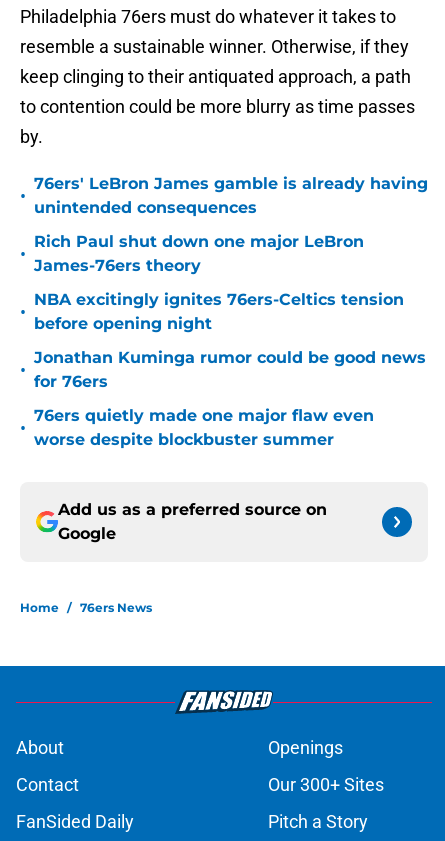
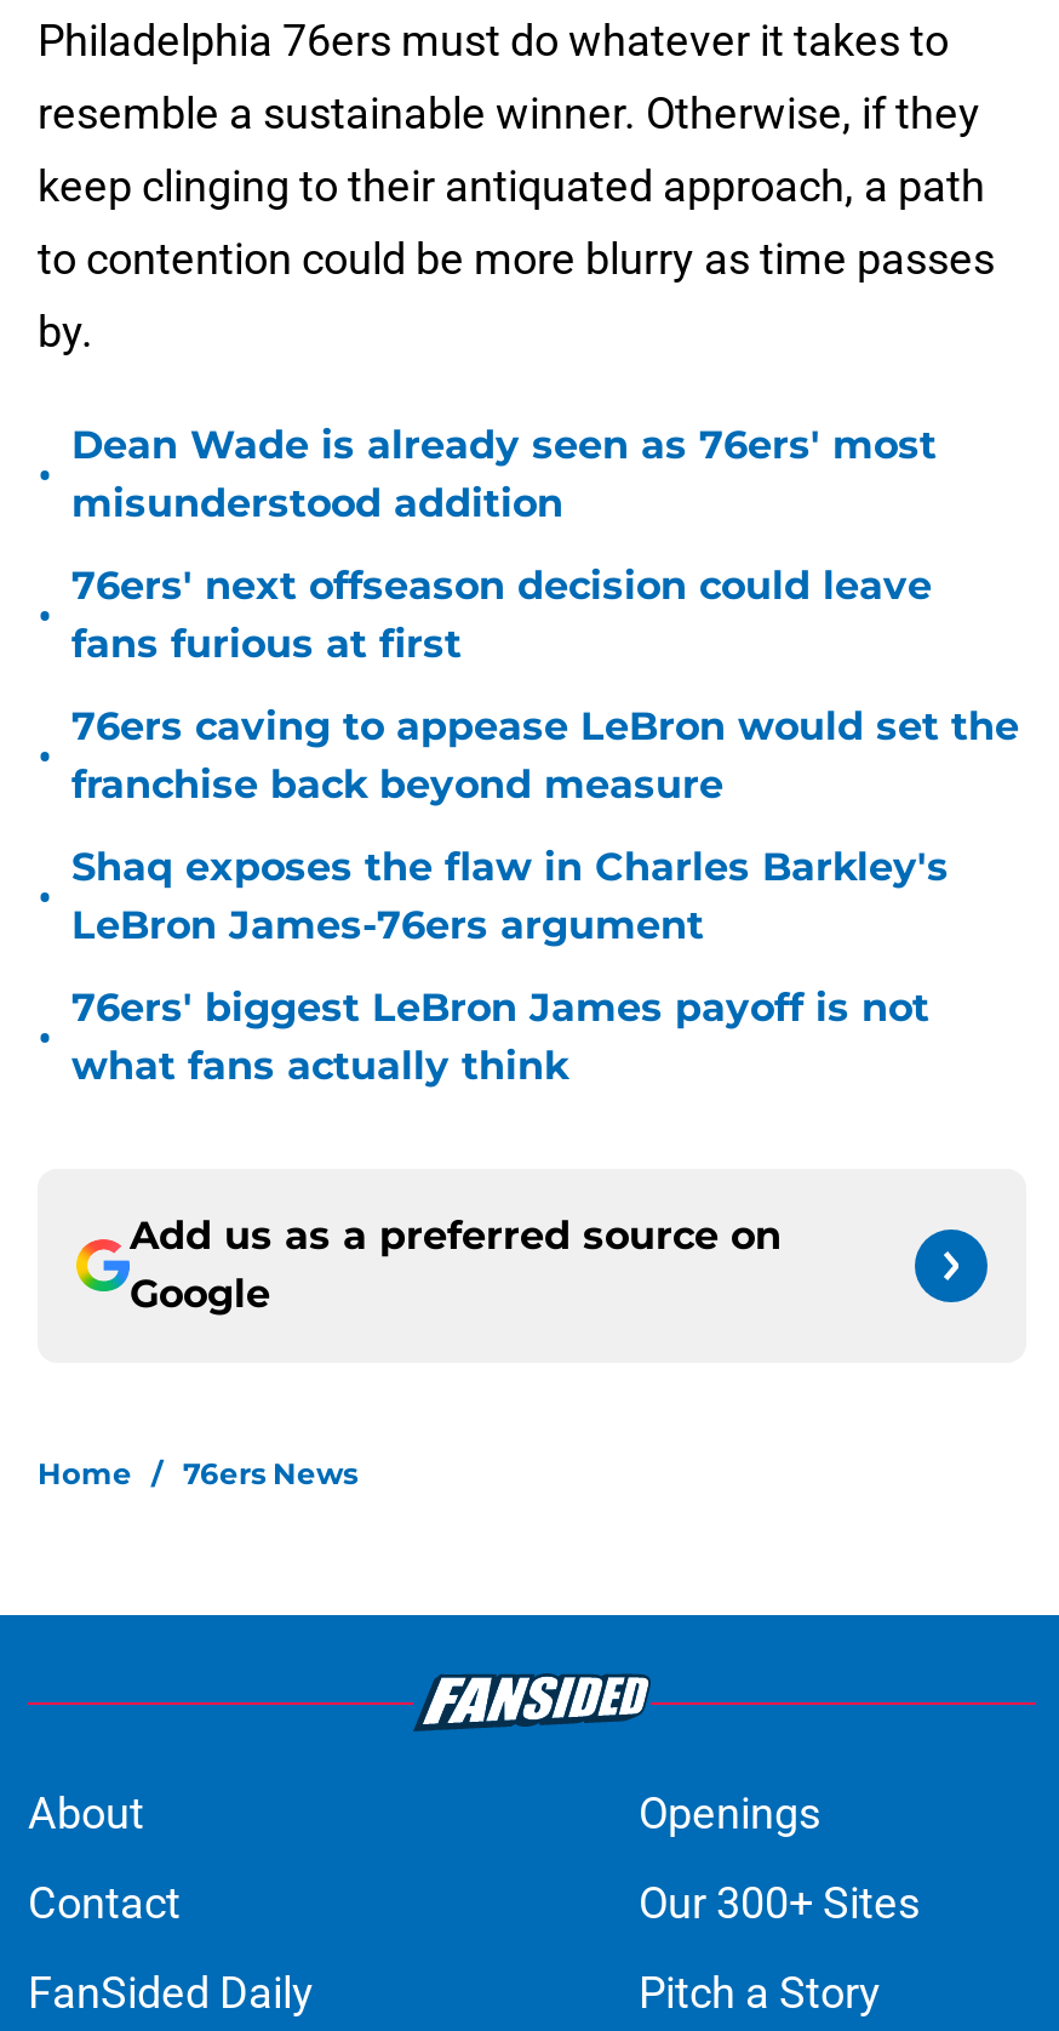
[34,174,428,217] 76ers' LeBron James gamble is already having | unintended consequences -> [71,422,937,526] Dean Wade is already seen as 76ers' most | misunderstood addition
[34,232,364,275] Rich Paul shut down one major LeBron | James-76ers theory -> [71,563,932,667] 76ers' next offseason decision could leave | fans furious at first
[34,290,404,333] NBA excitingly ignites 76ers-Celtics tension | before opening night -> [71,703,1019,808] 76ers caving to appease LeBron would set the | franchise back beyond measure
[34,348,426,391] Jonathan Kuminga rumor could be good news | for 76ers -> [71,844,949,948] Shaq exposes the flaw in Charles Barkley's | LeBron James-76ers argument
[34,406,374,449] 76ers quietly made one major flaw even | worse despite blockbuster summer -> [71,985,929,1089] 76ers' biggest LeBron James payoff is not | what fans actually think

